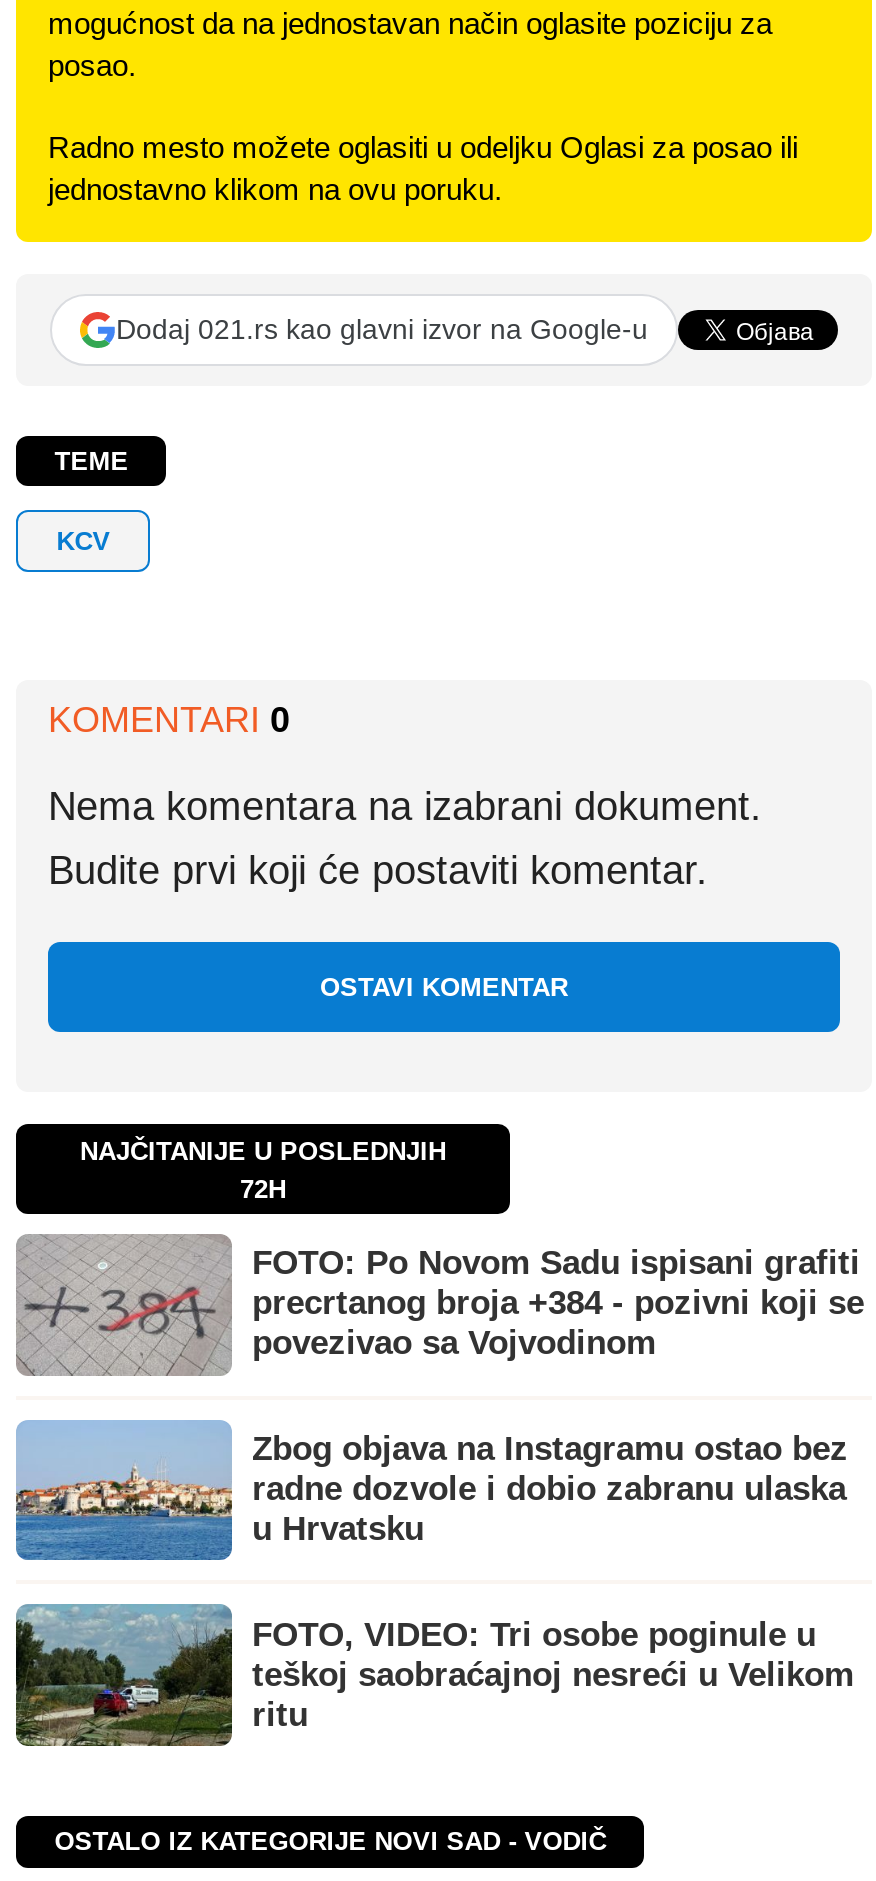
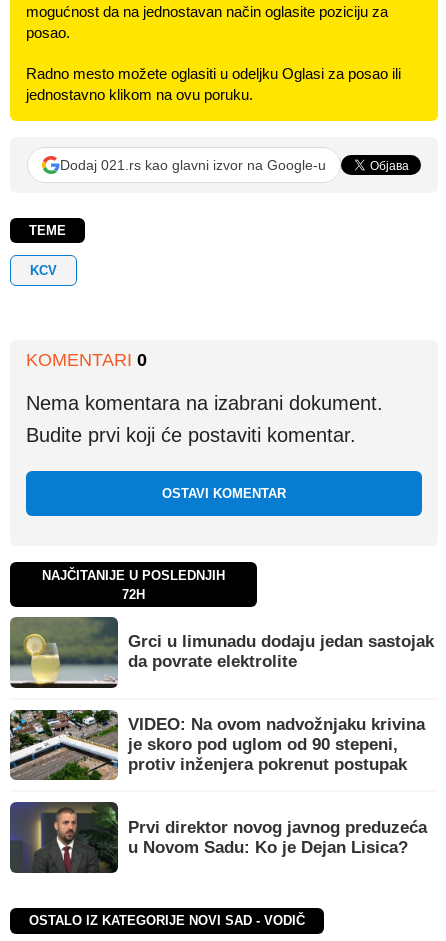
[18,1236,864,1374] [image] | FOTO: Po Novom Sadu ispisani grafiti | precrtanog broja +384 - pozivni koji se | povezivao sa Vojvodinom -> [10,617,434,688] [image] | Grci u limunadu dodaju jedan sastojak | da povrate elektrolite
[14,1420,848,1562] [image] | Zbog objava na Instagramu ostao bez | radne dozvole i dobio zabranu ulaska | u Hrvatsku -> [9,709,425,781] [image] | VIDEO: Na ovom nadvožnjaku krivina | je skoro pod uglom od 90 stepeni, | protiv inženjera pokrenut postupak
[14,1602,854,1746] [image] | FOTO, VIDEO: Tri osobe poginule u | teškoj saobraćajnoj nesreći u Velikom | ritu -> [9,801,427,873] [image] | Prvi direktor novog javnog preduzeća | u Novom Sadu: Ko je Dejan Lisica?

